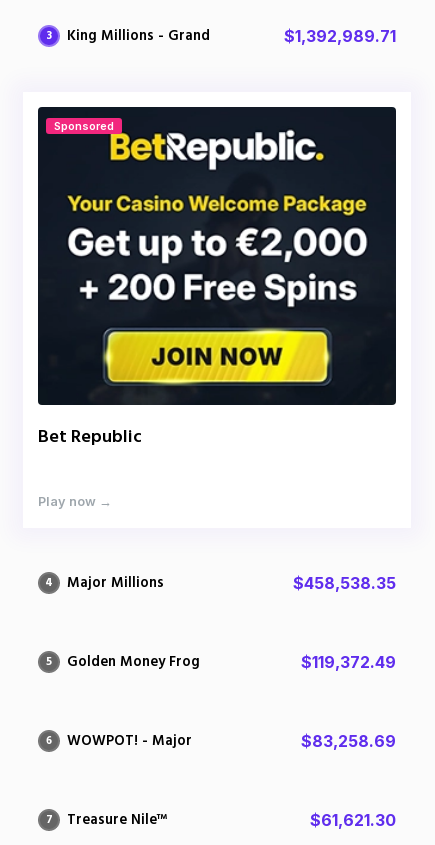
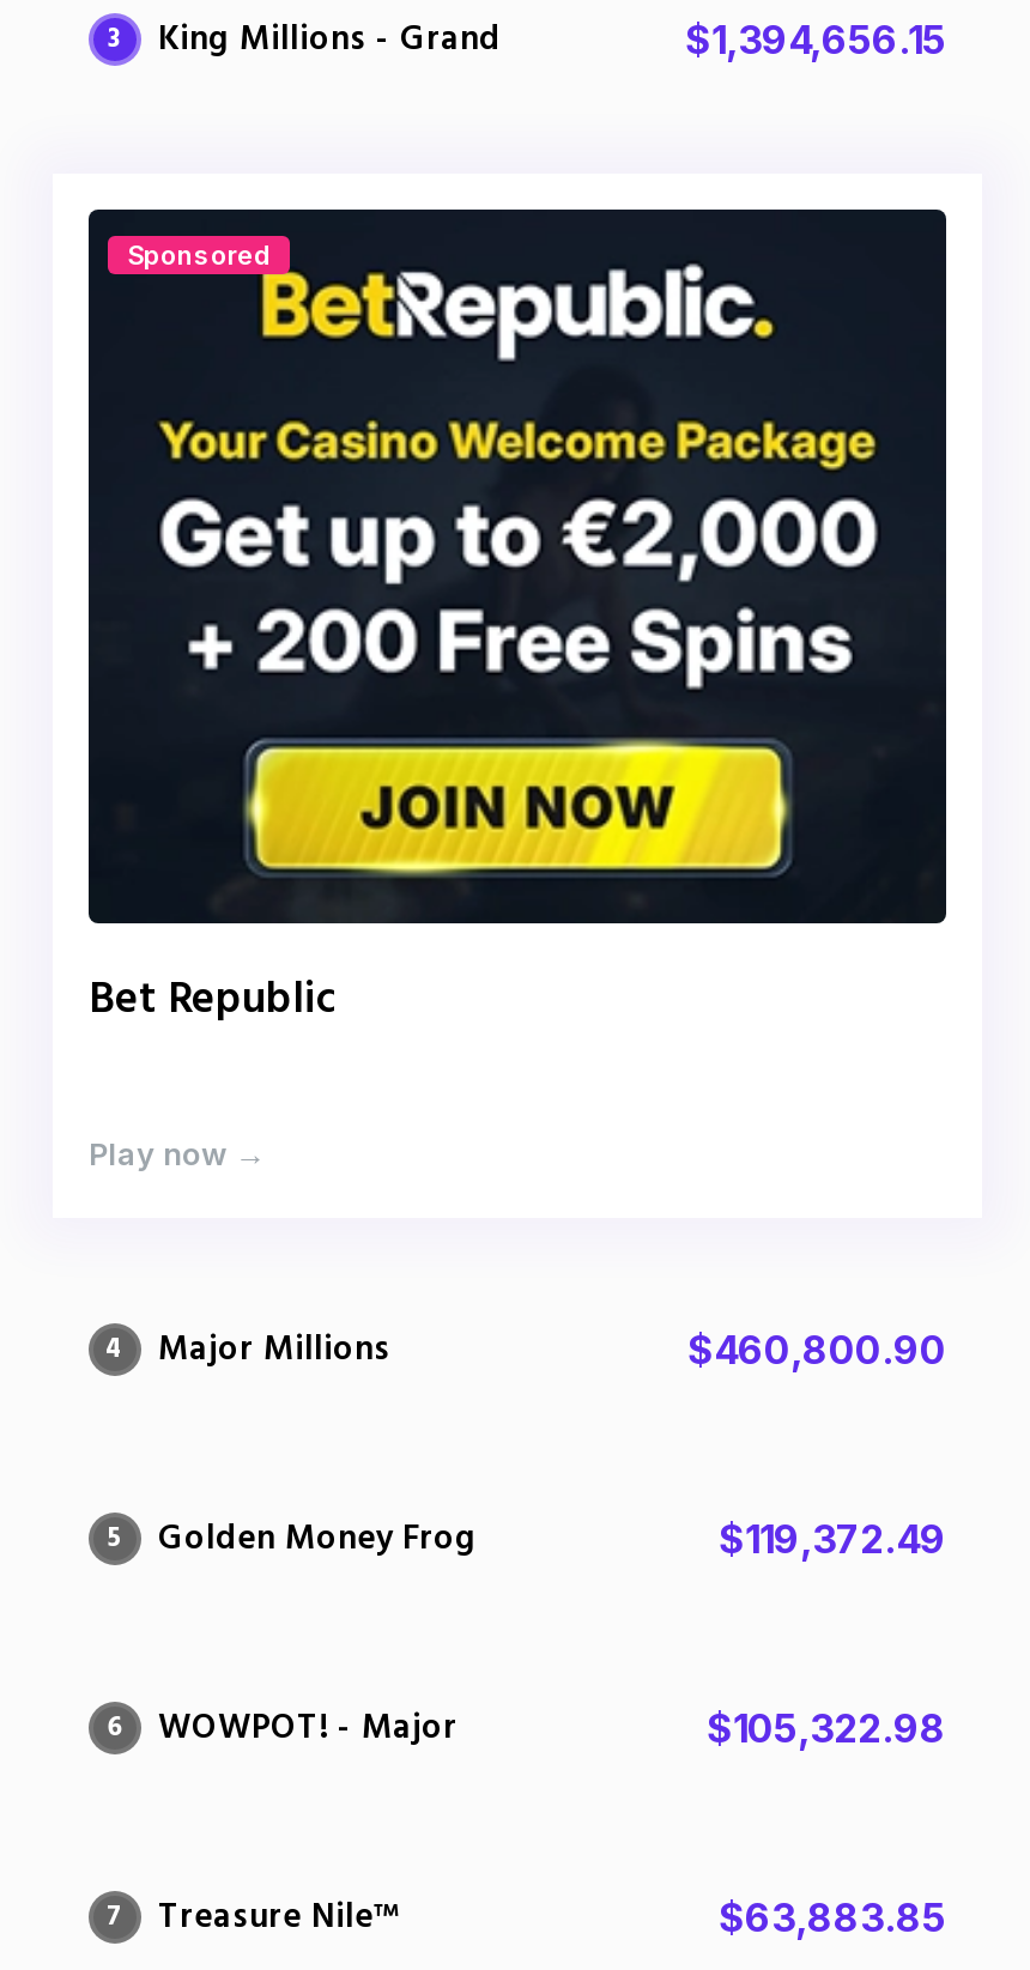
[284,26,396,46] $1,392,989.71 -> [685,16,946,63] $1,394,656.15
[293,573,396,593] $458,538.35 -> [687,1326,946,1374] $460,800.90
[301,731,396,751] $83,258.69 -> [707,1705,946,1753] $105,322.98
[310,810,396,830] $61,621.30 -> [719,1894,946,1942] $63,883.85

